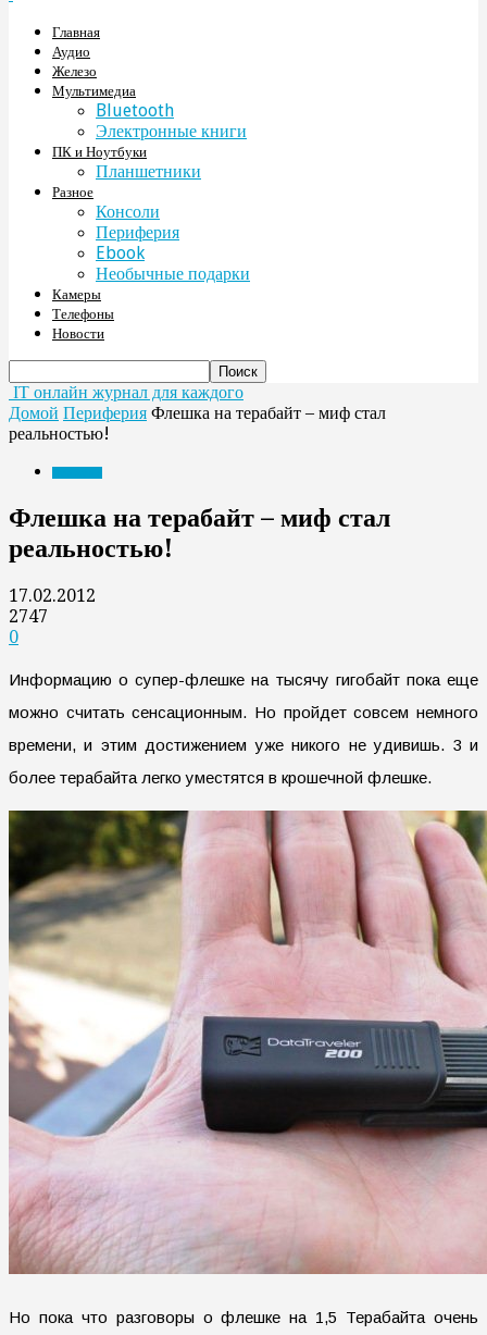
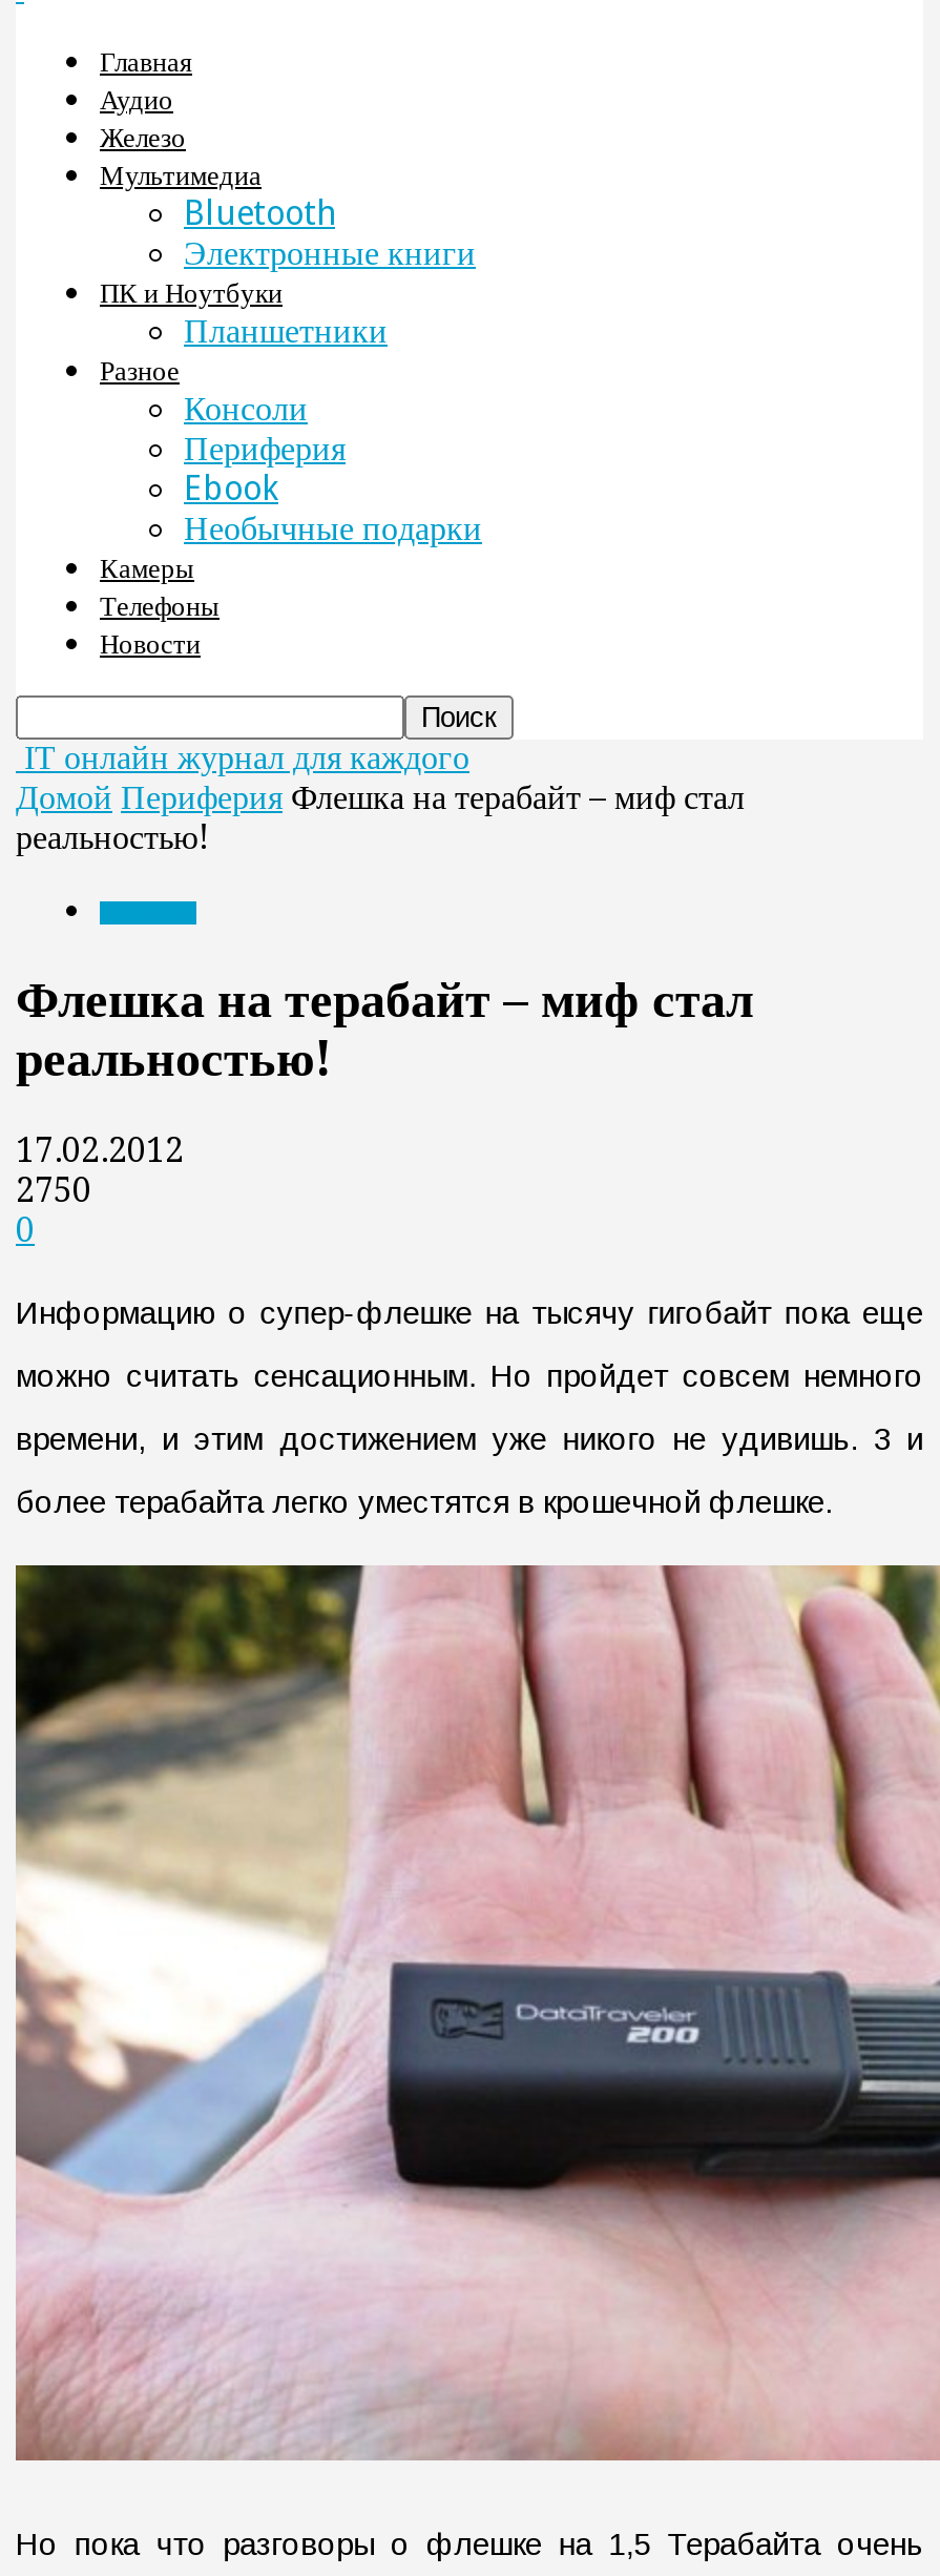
[9,606,48,626] 2747 -> [16,1170,91,1210] 2750

